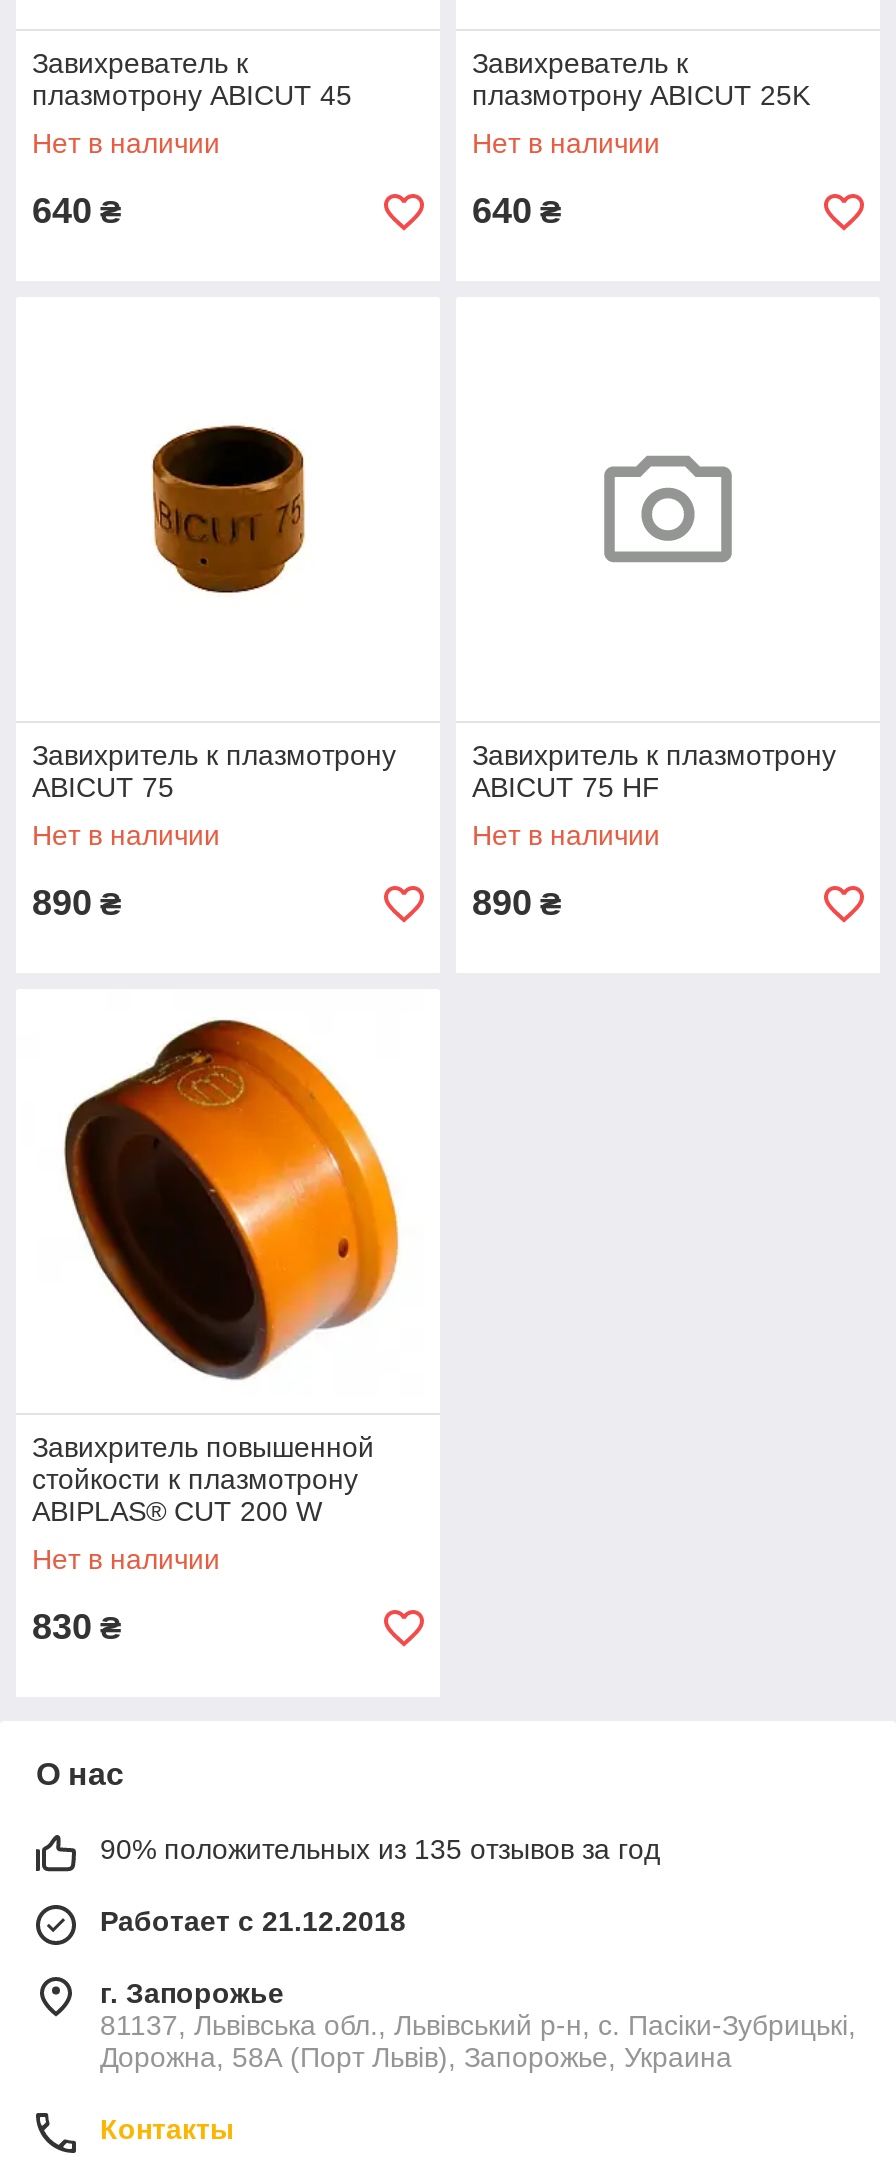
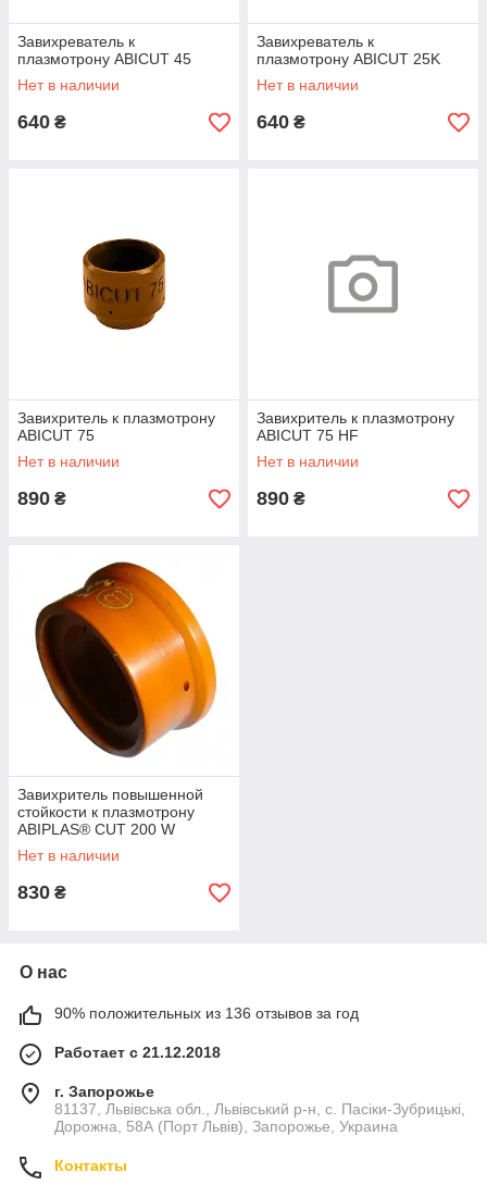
[100,1833,660,1865] 90% положительных из 135 отзывов за год -> [54,1004,359,1022] 90% положительных из 136 отзывов за год

